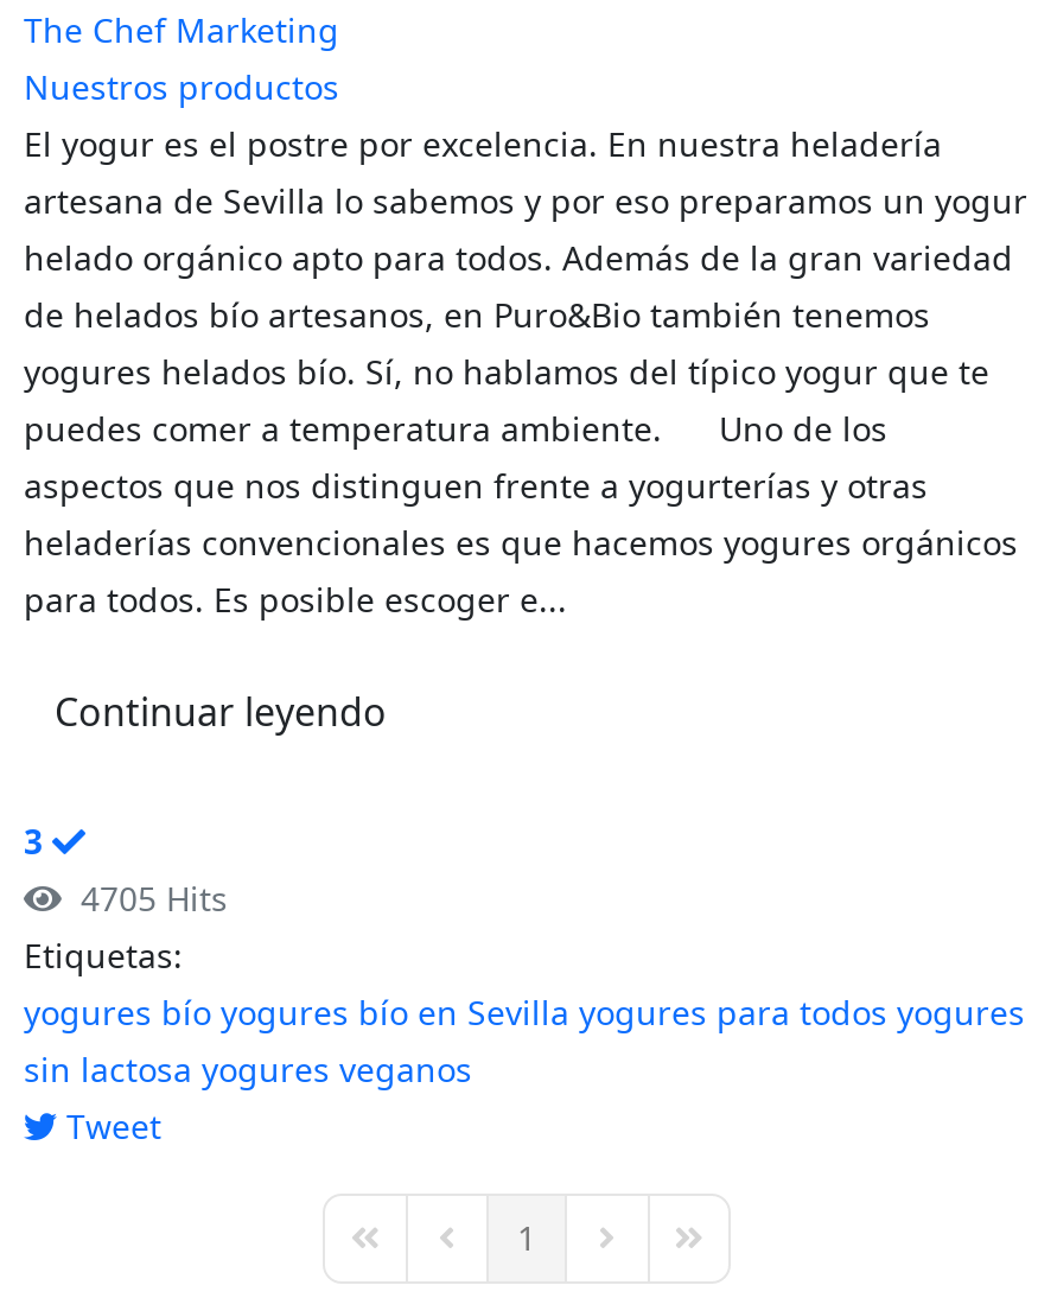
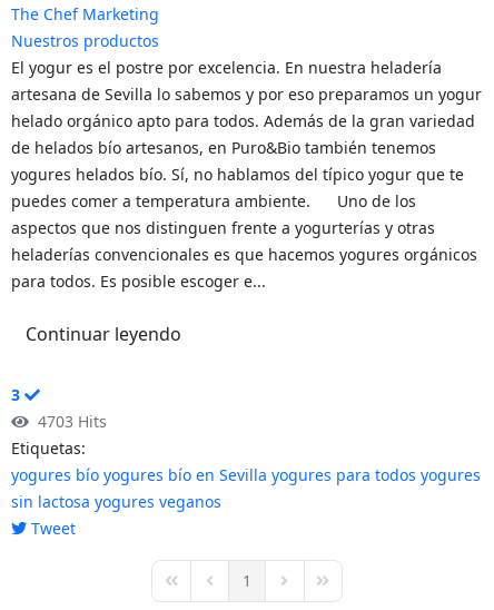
[62,876,228,921] 4705 Hits -> [29,411,107,432] 4703 Hits

